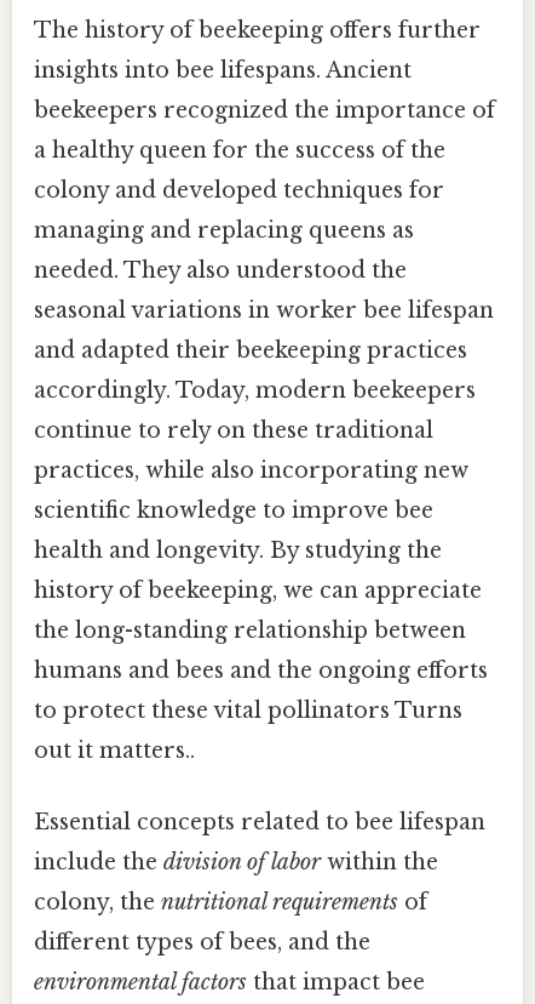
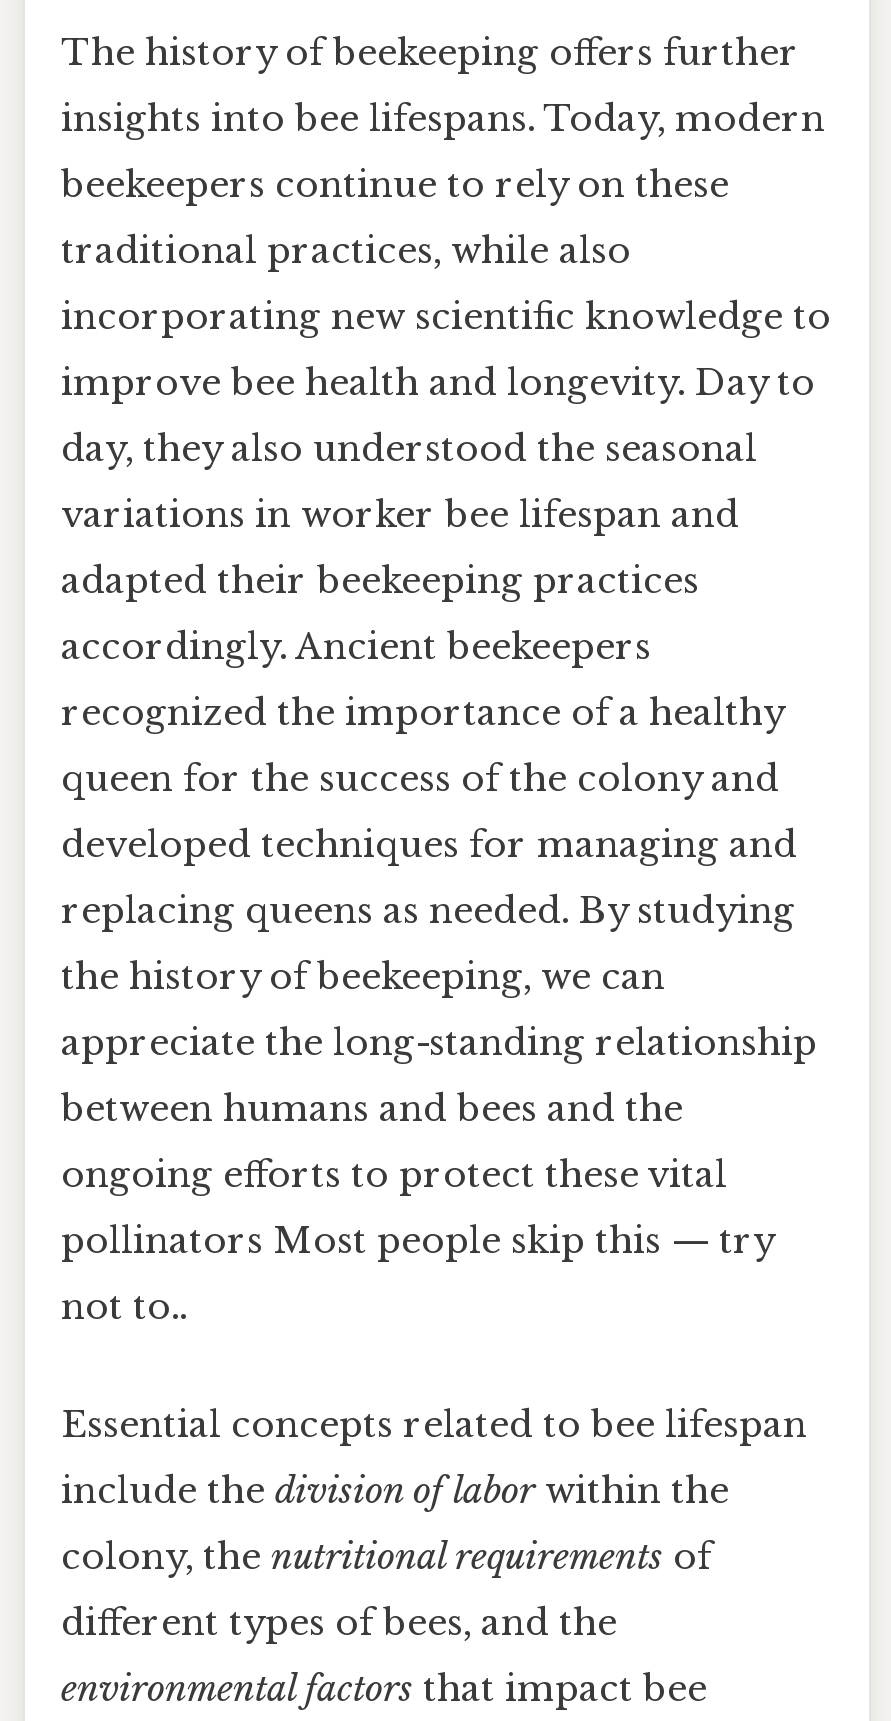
[34,57,495,764] insights into bee lifespans. Ancient | beekeepers recognized the importance of | a healthy queen for the success of the | colony and developed techniques for | managing and replacing queens as | needed. They also understood the | seasonal variations in worker bee lifespan | and adapted their beekeeping practices | accordingly. Today, modern beekeepers | continue to rely on these traditional | practices, while also incorporating new | scientific knowledge to improve bee | health and longevity. By studying the | history of beekeeping, we can appreciate | the long-standing relationship between | humans and bees and the ongoing efforts | to protect these vital pollinators Turns | out it matters.. -> [61,97,831,1329] insights into bee lifespans. Today, modern | beekeepers continue to rely on these | traditional practices, while also | incorporating new scientific knowledge to | improve bee health and longevity. Day to | day, they also understood the seasonal | variations in worker bee lifespan and | adapted their beekeeping practices | accordingly. Ancient beekeepers | recognized the importance of a healthy | queen for the success of the colony and | developed techniques for managing and | replacing queens as needed. By studying | the history of beekeeping, we can | appreciate the long-standing relationship | between humans and bees and the | ongoing efforts to protect these vital | pollinators Most people skip this — try | not to..

